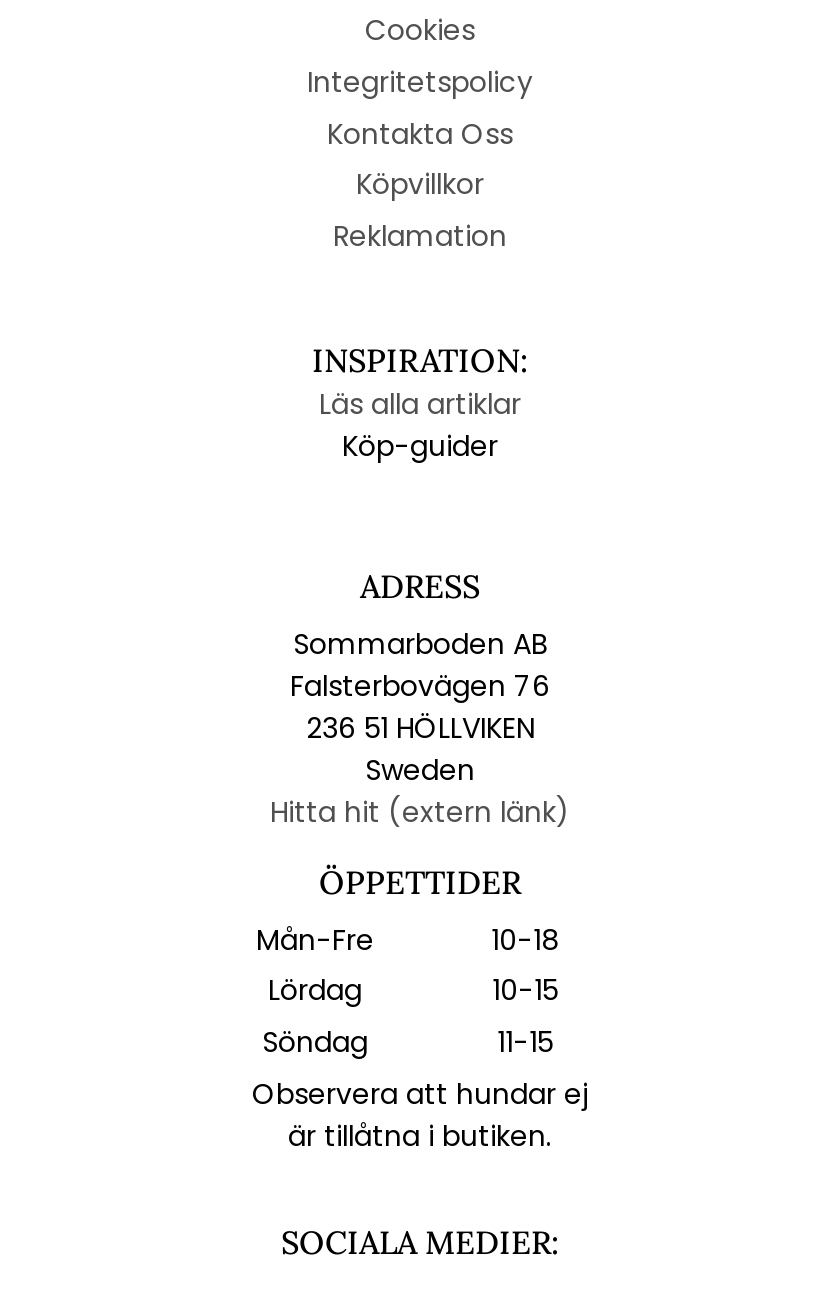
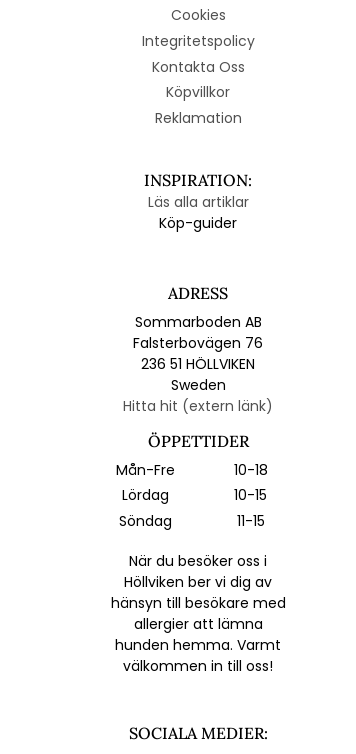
[252,1073,588,1155] Observera att hundar ej | är tillåtna i butiken. -> [110,551,285,676] När du besöker oss i | Höllviken ber vi dig av | hänsyn till besökare med | allergier att lämna | hunden hemma. Varmt | välkommen in till oss!

